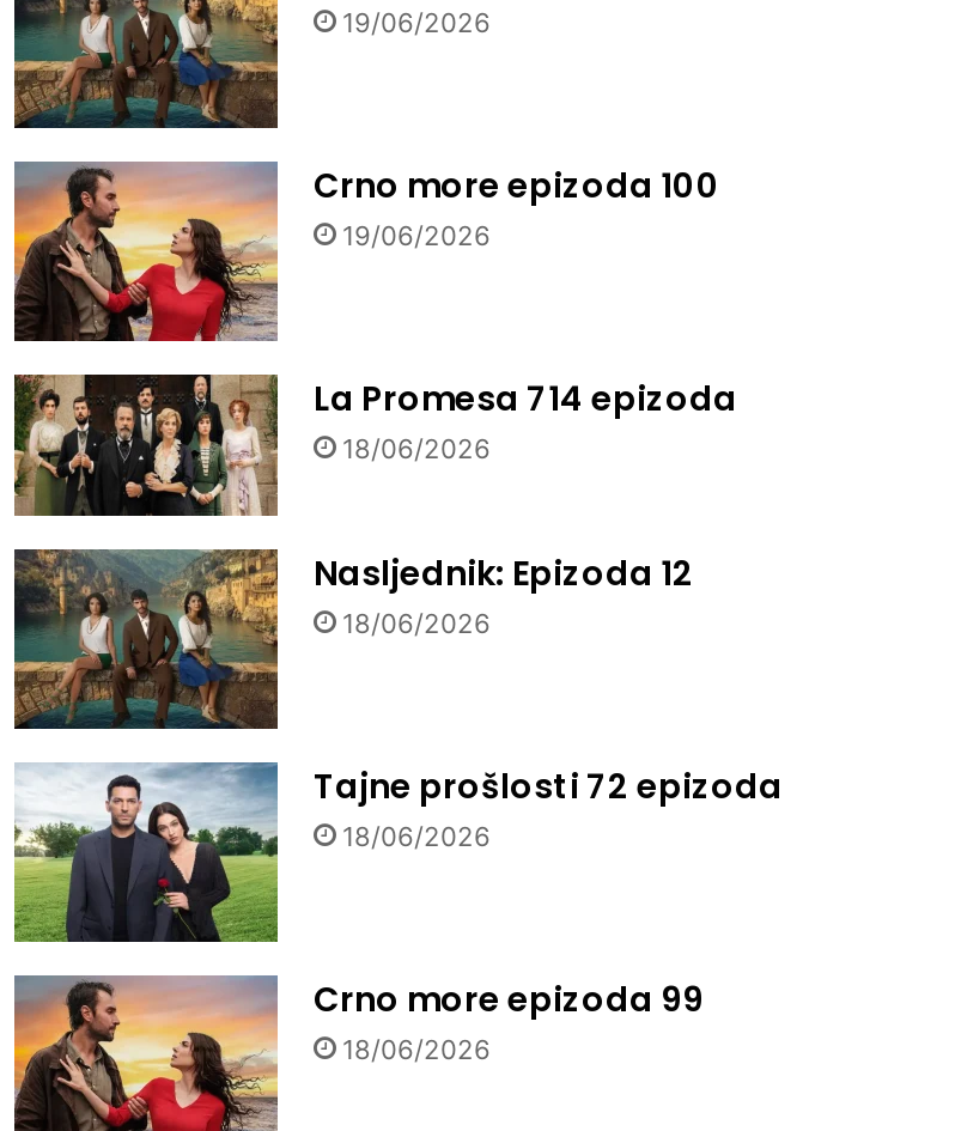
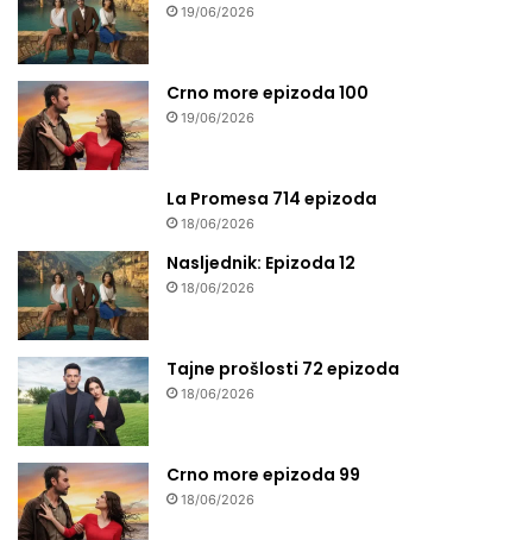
[12,371,280,519] [image] -> none

